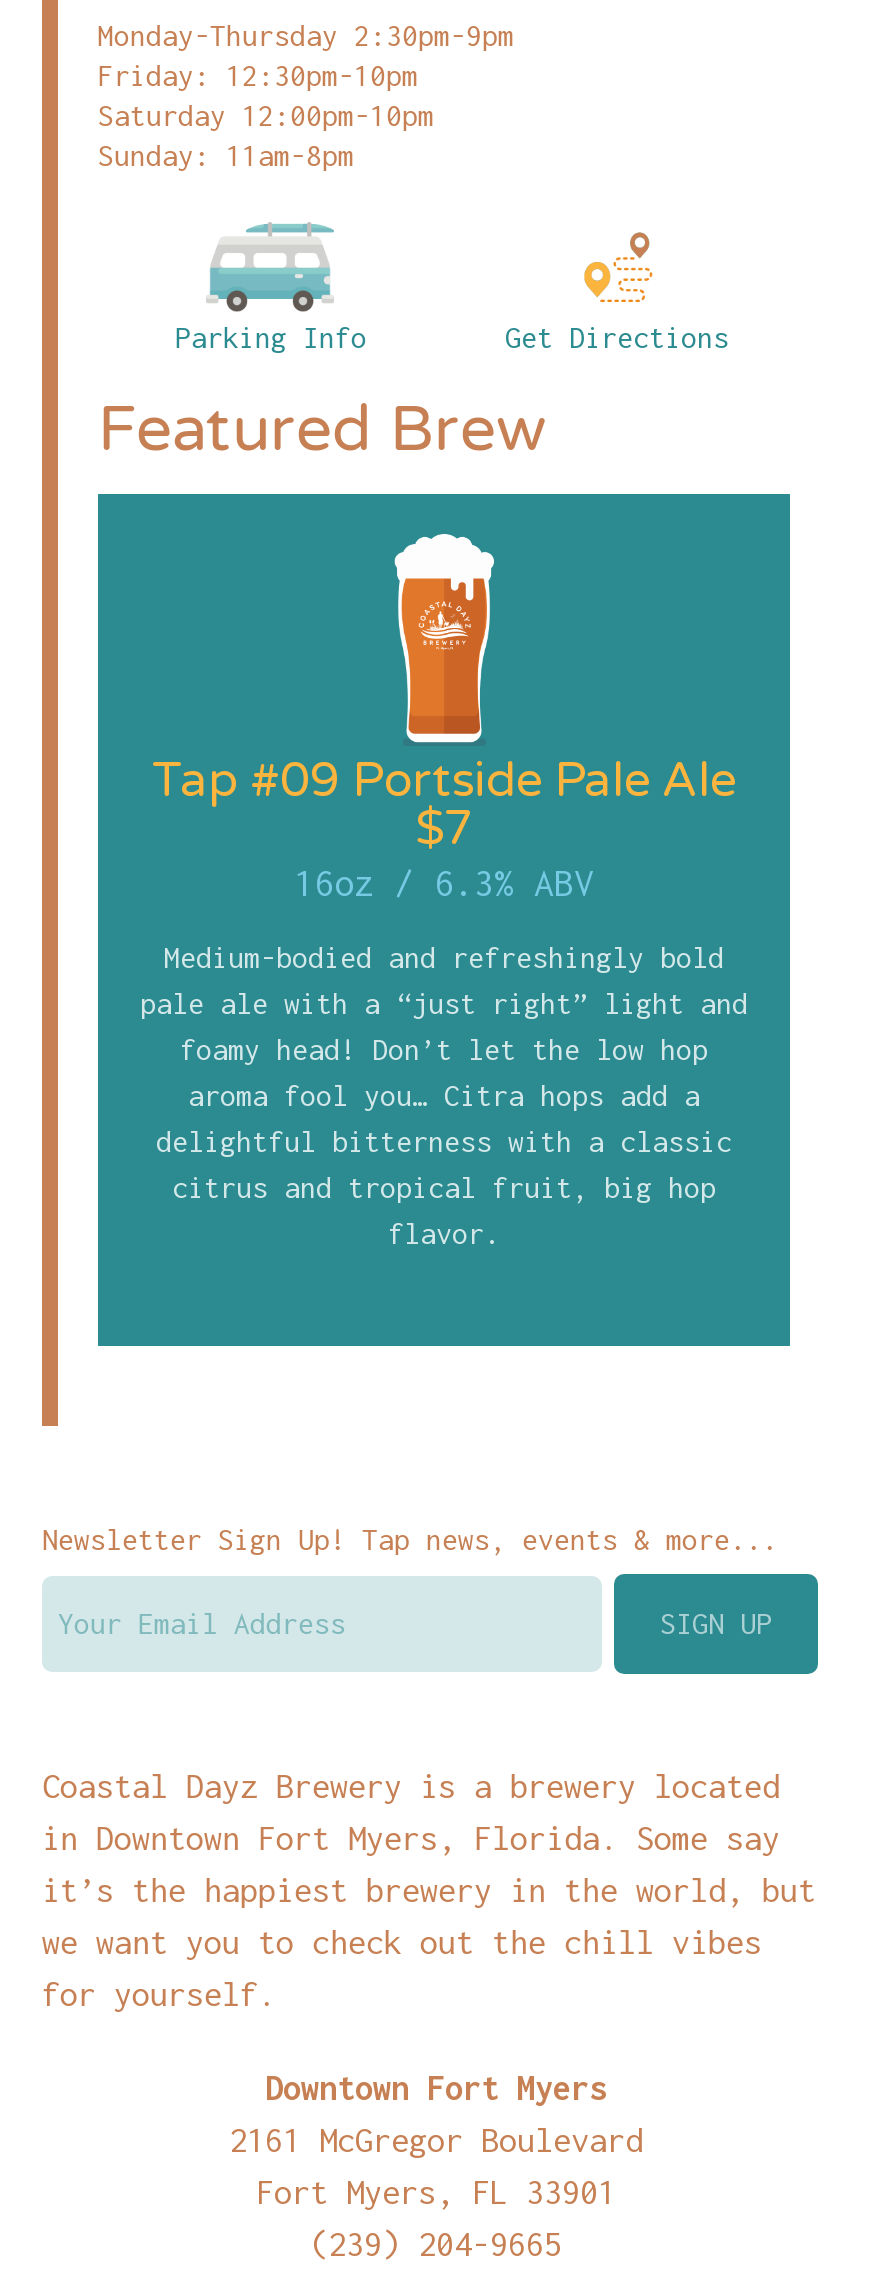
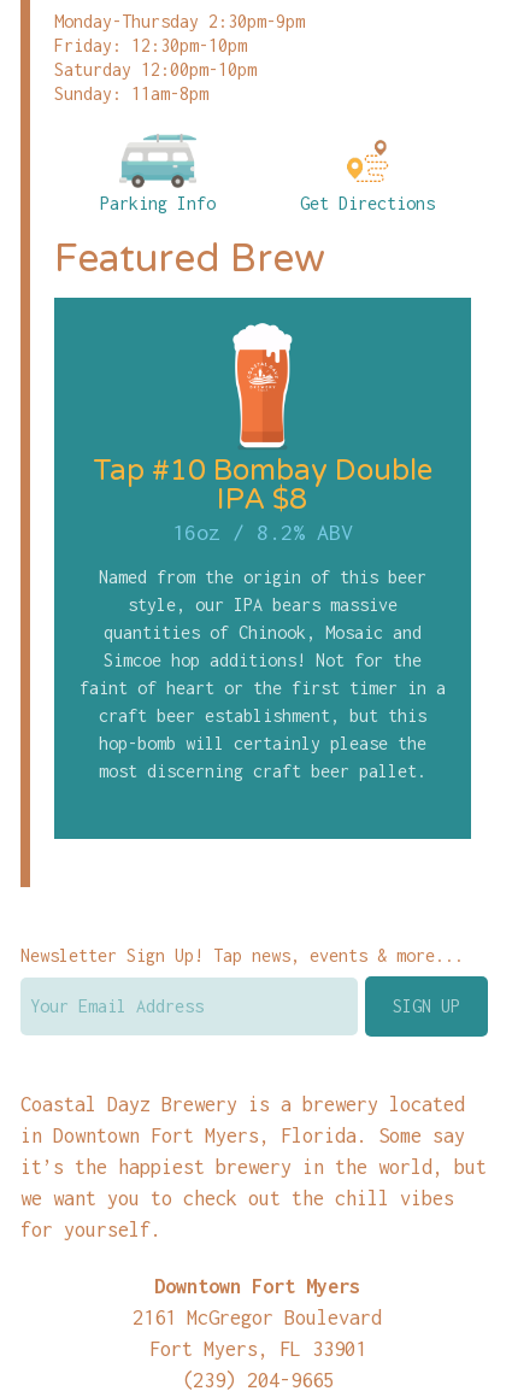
[152,752,736,904] Tap #09 Portside Pale Ale | $7 | 16oz / 6.3% ABV -> [93,453,432,545] Tap #10 Bombay Double | IPA $8 | 16oz / 8.2% ABV
[140,940,748,1250] Medium-bodied and refreshingly bold | pale ale with a “just right” light and | foamy head! Don’t let the low hop | aroma fool you… Citra hops add a | delightful bitterness with a classic | citrus and tropical fruit, big hop | flavor. -> [80,567,446,781] Named from the origin of this beer | style, our IPA bears massive | quantities of Chinook, Mosaic and | Simcoe hop additions! Not for the | faint of heart or the first timer in a | craft beer establishment, but this | hop-bomb will certainly please the | most discerning craft beer pallet.

